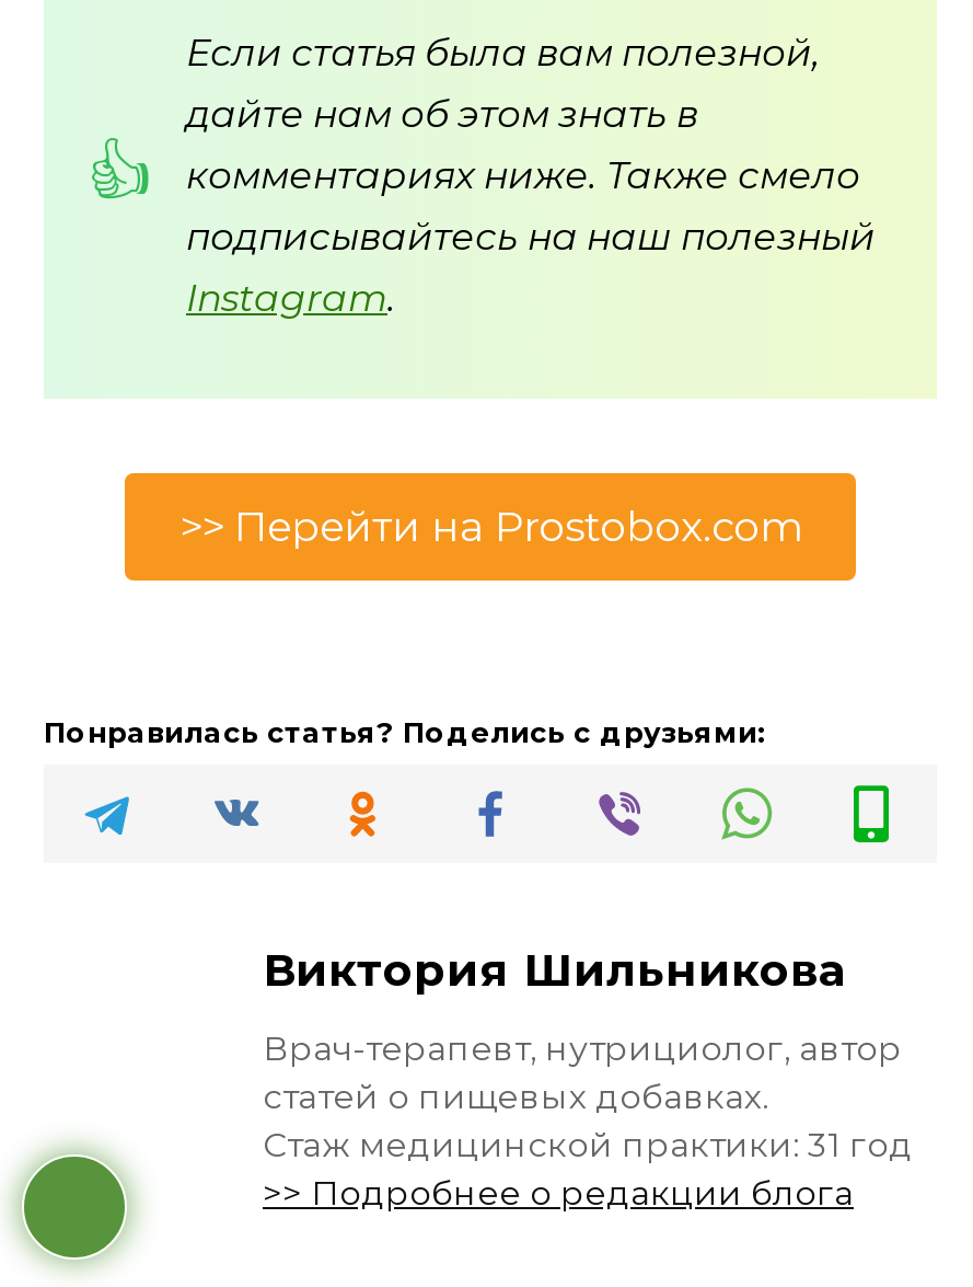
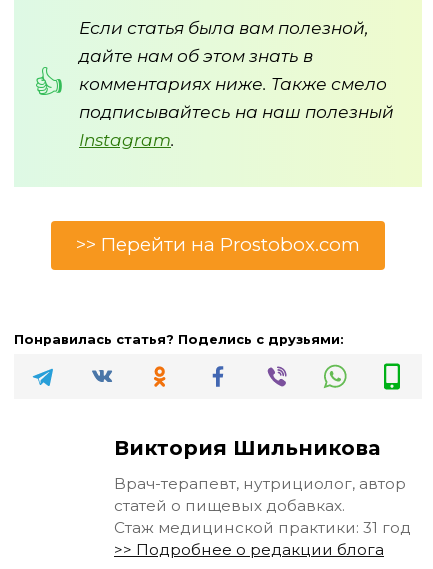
[9,1142,140,1272] [image] -> none

